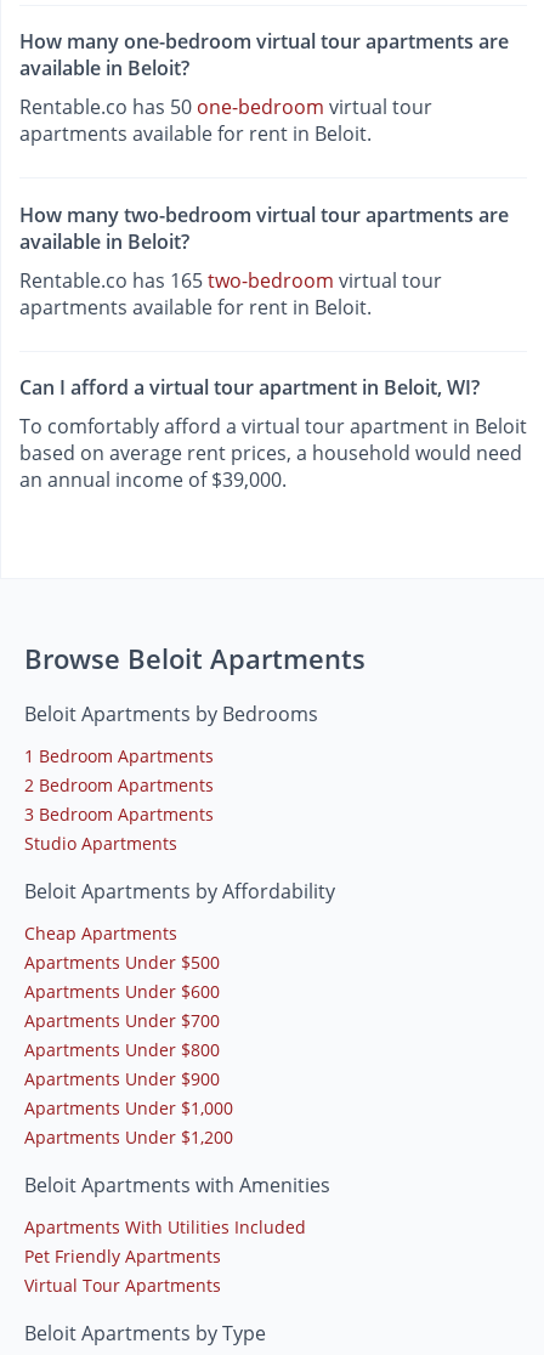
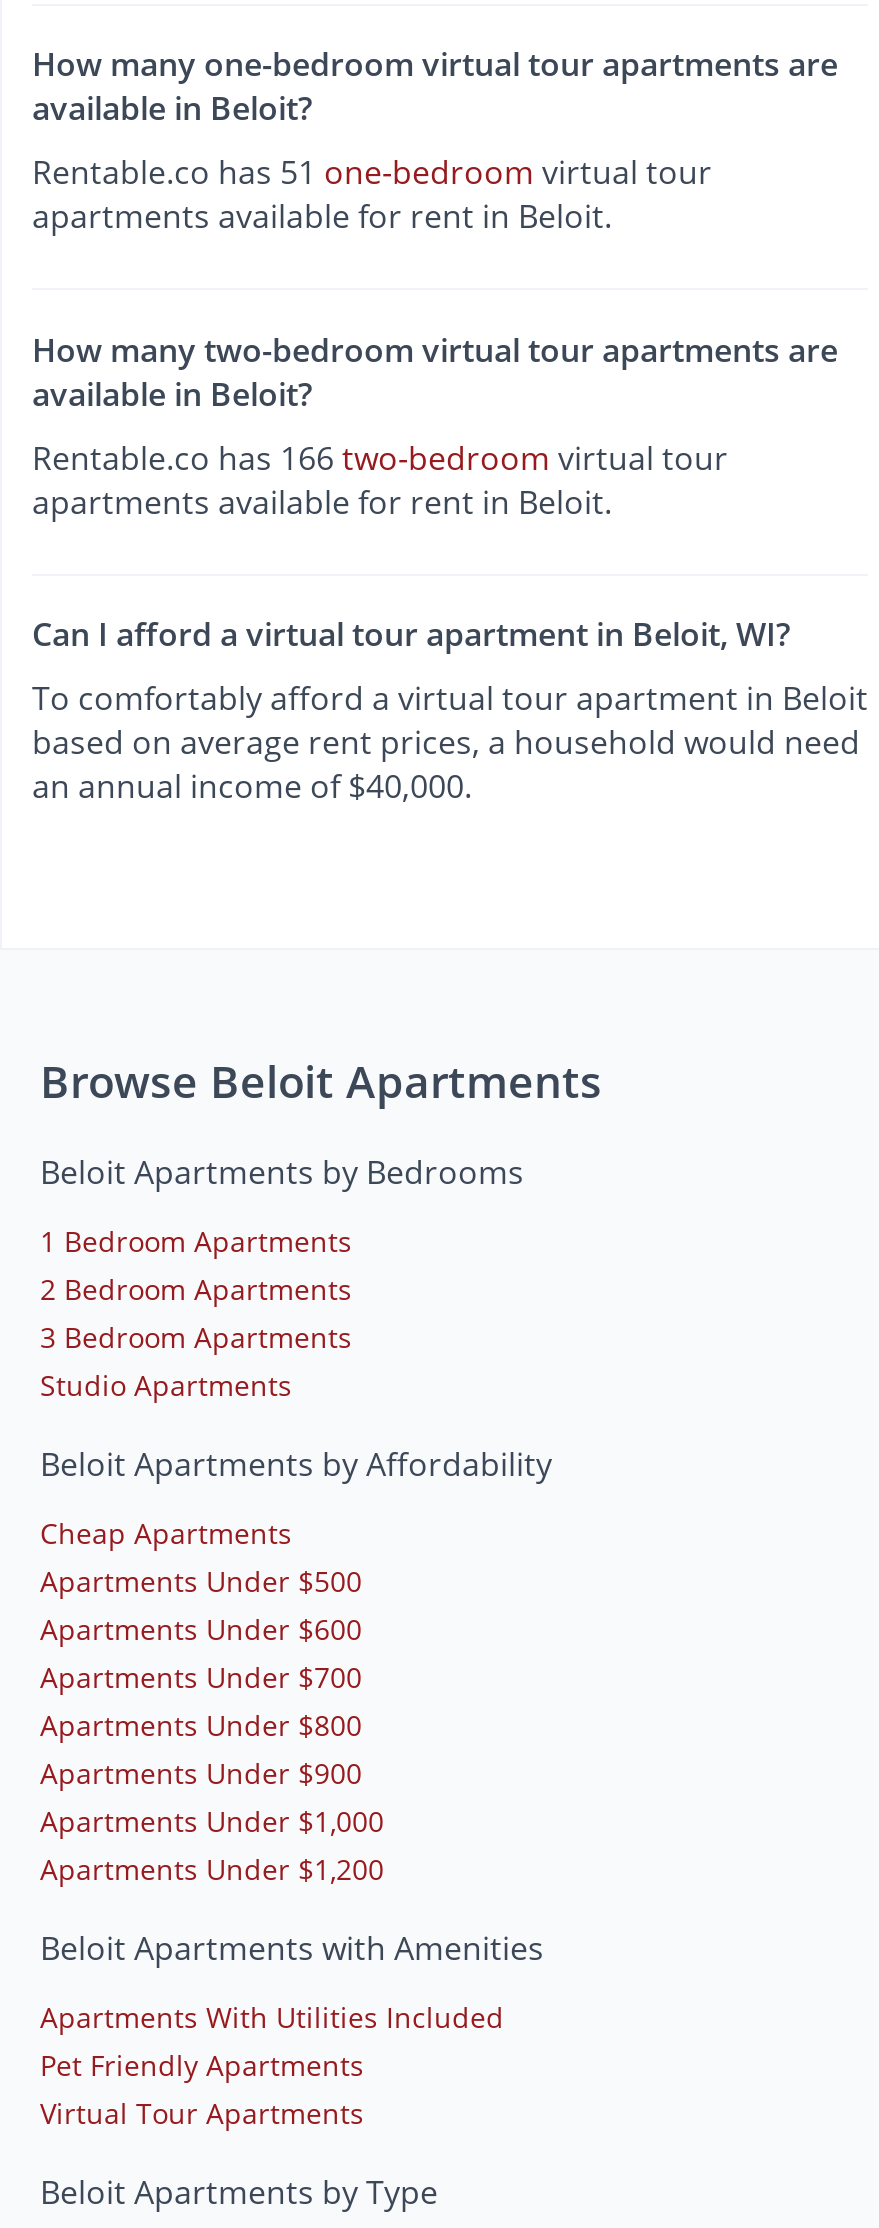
[19,94,432,121] Rentable.co has 50 one-bedroom virtual tour -> [32,151,712,195] Rentable.co has 51 one-bedroom virtual tour
[19,267,442,293] Rentable.co has 165 two-bedroom virtual tour -> [32,435,728,479] Rentable.co has 166 two-bedroom virtual tour
[19,466,287,493] an annual income of $39,000. -> [32,764,472,808] an annual income of $40,000.

